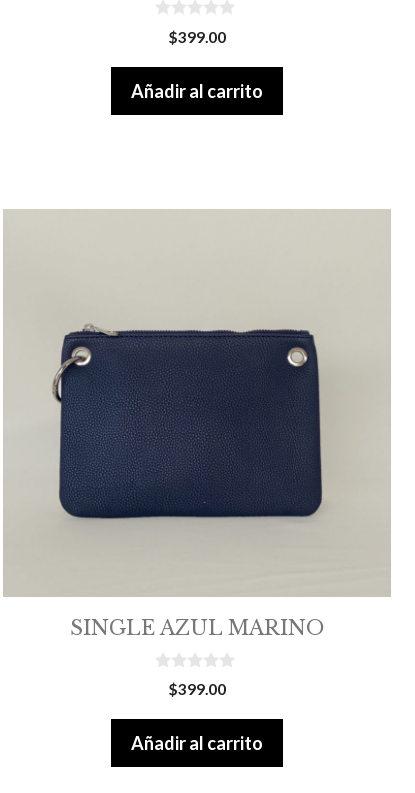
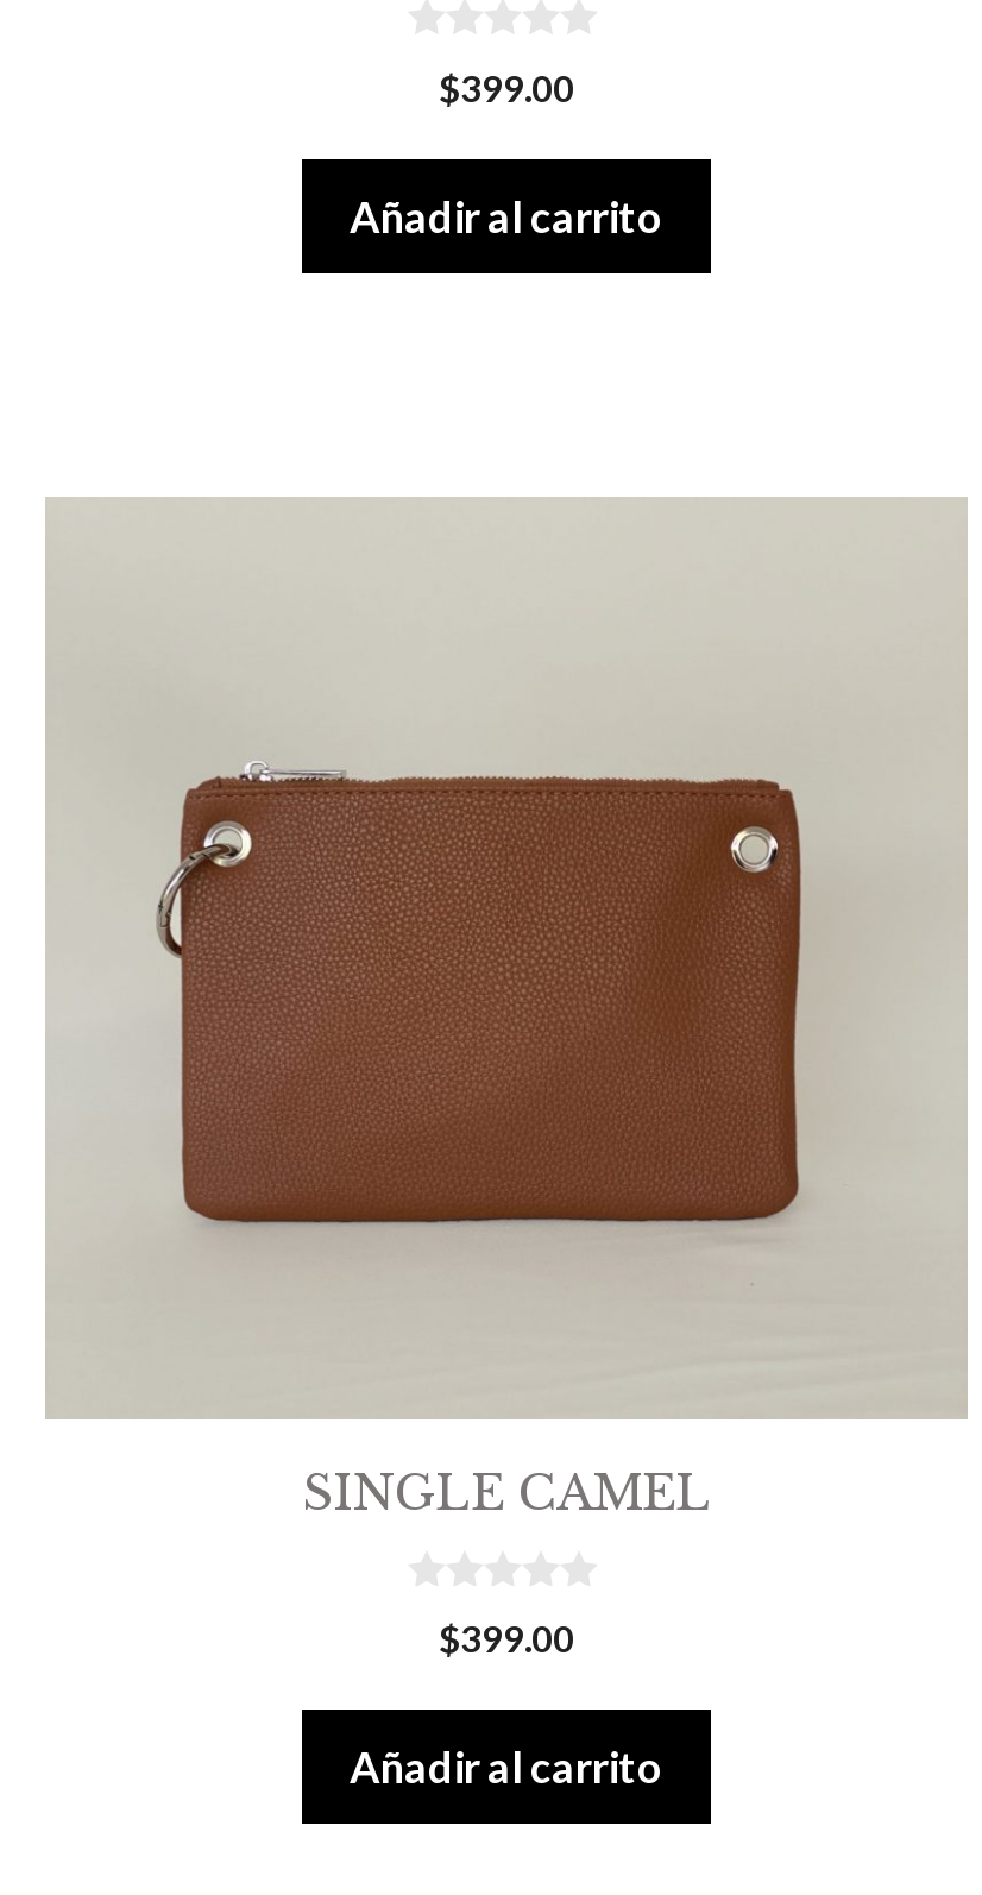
[51,325,323,520] [image] -> [157,766,804,1234] [image]
[70,616,324,640] SINGLE AZUL MARINO -> [302,1464,711,1521] SINGLE CAMEL

